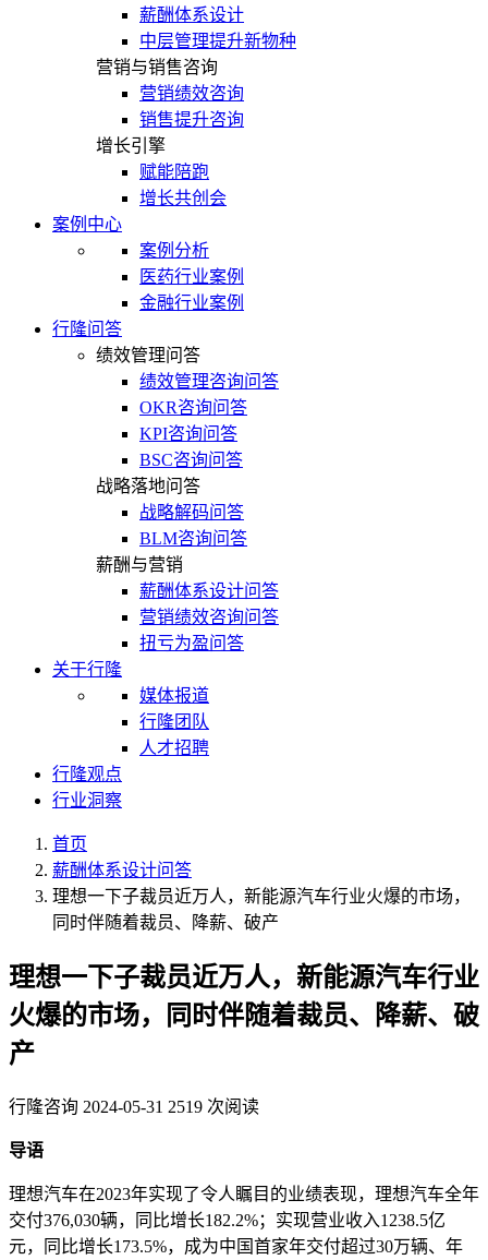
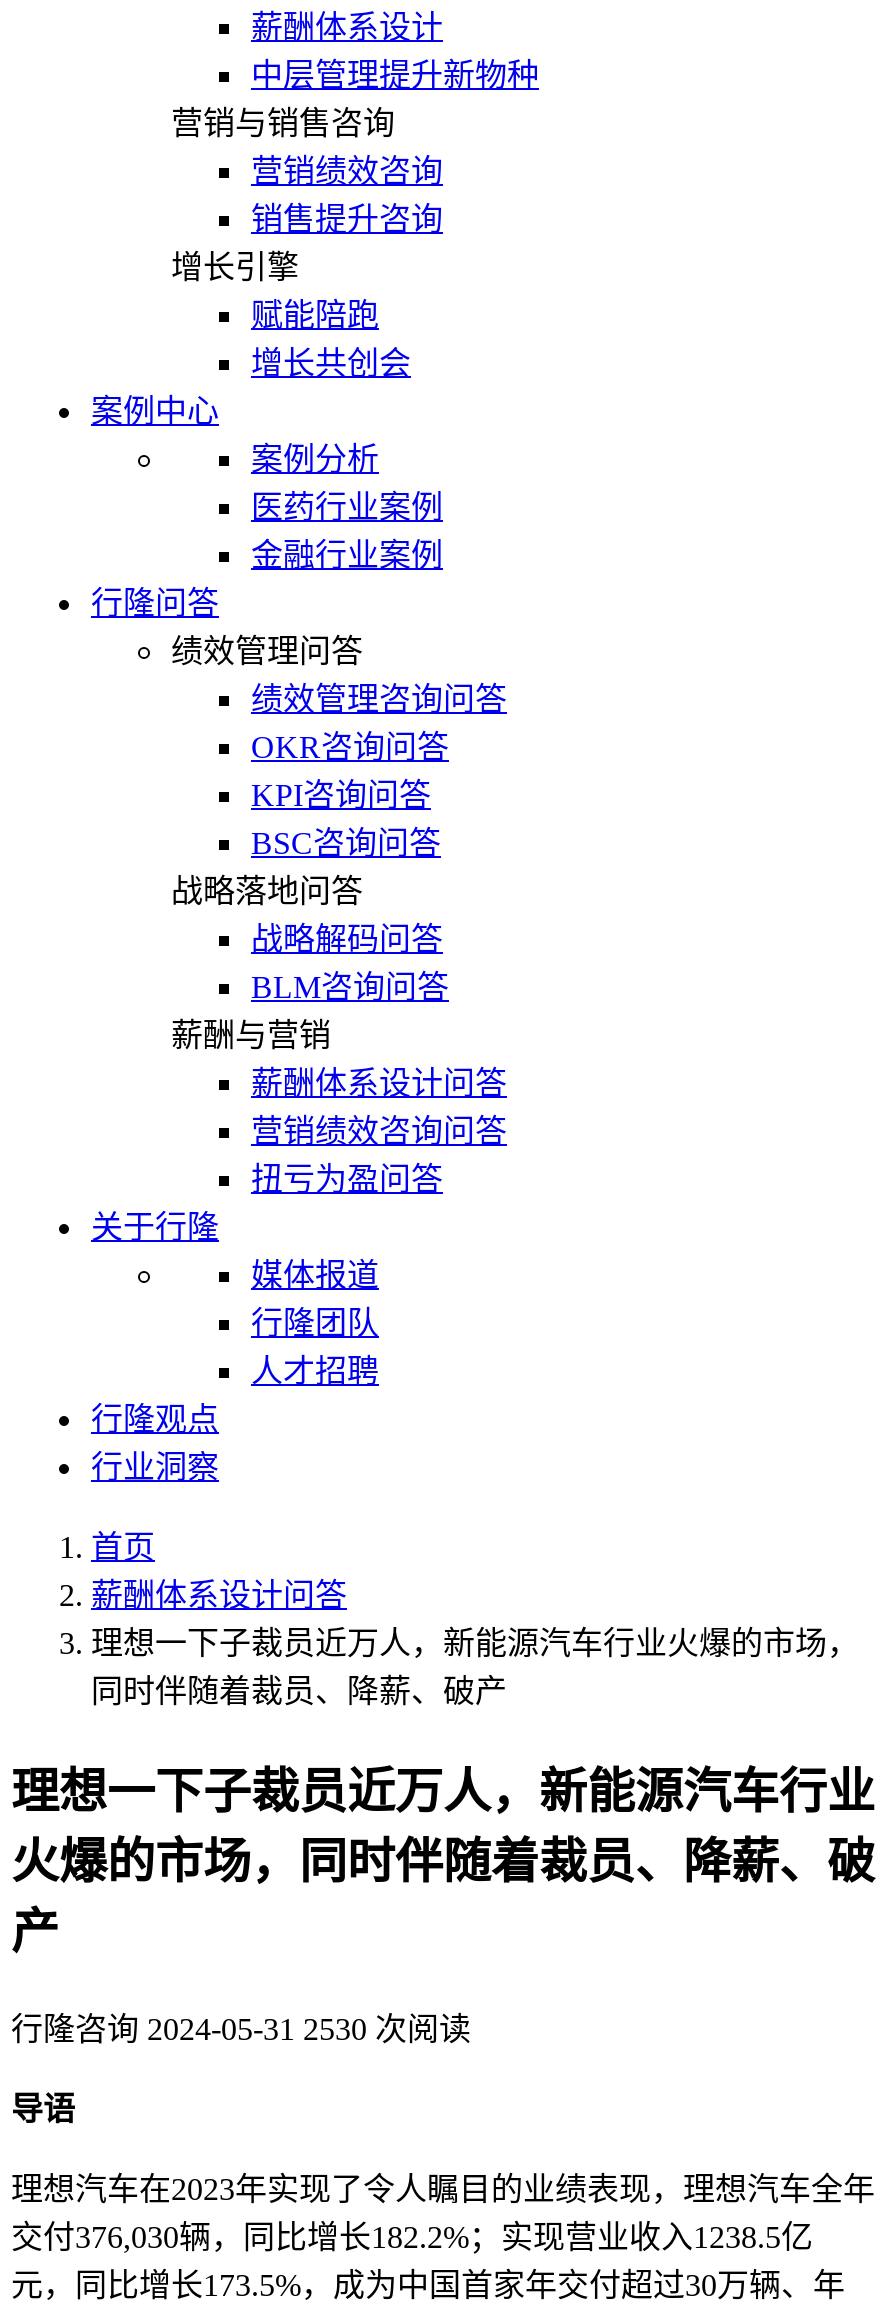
[9,1097,259,1116] 行隆咨询 2024-05-31 2519 次阅读 -> [11,2012,471,2046] 行隆咨询 2024-05-31 2530 次阅读

